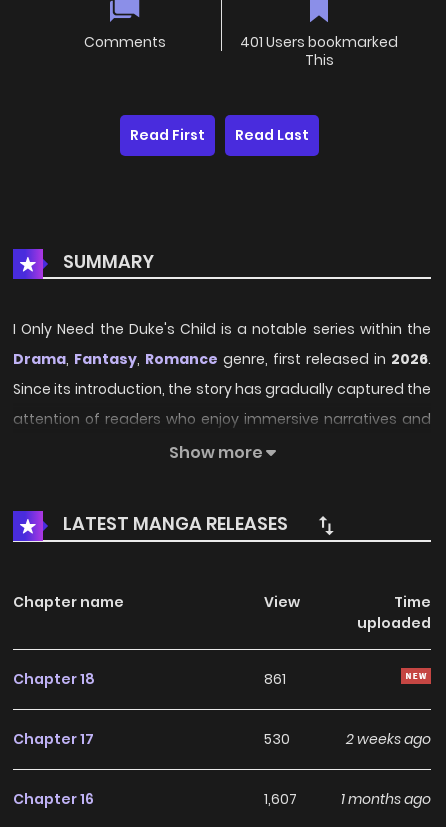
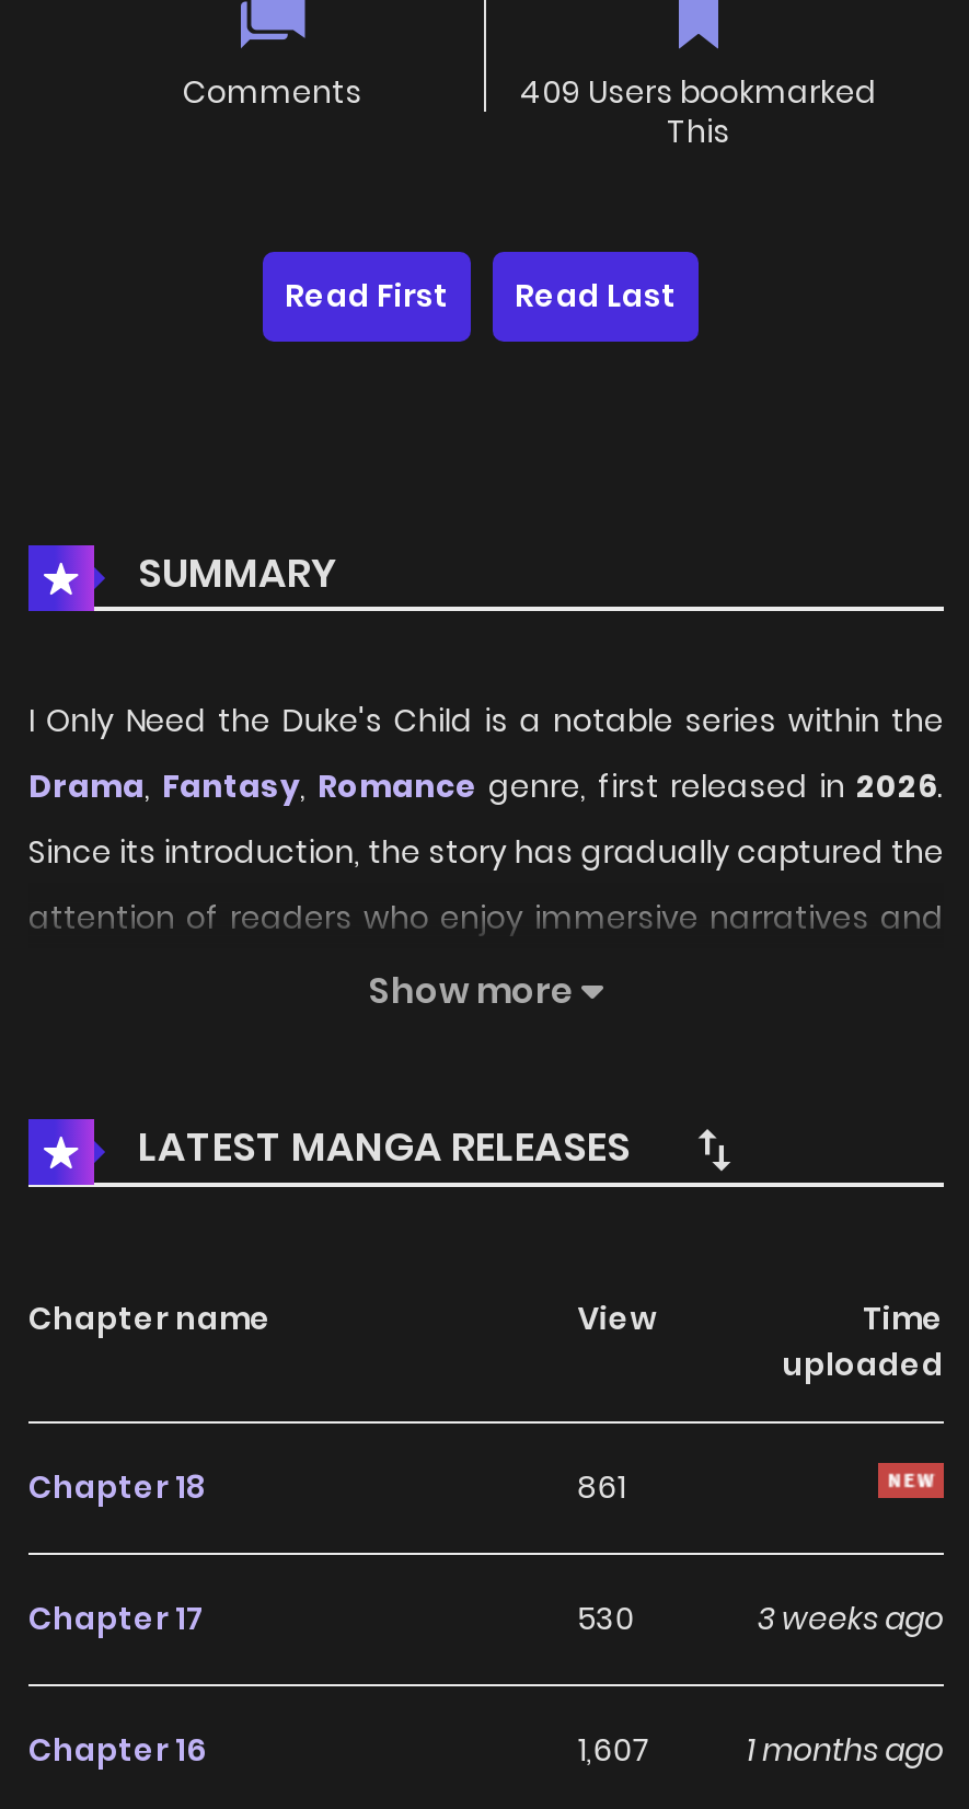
[240,32,398,52] 401 Users bookmarked -> [520,71,877,115] 409 Users bookmarked
[346,729,431,749] 2 weeks ago -> [758,1597,944,1641] 3 weeks ago

